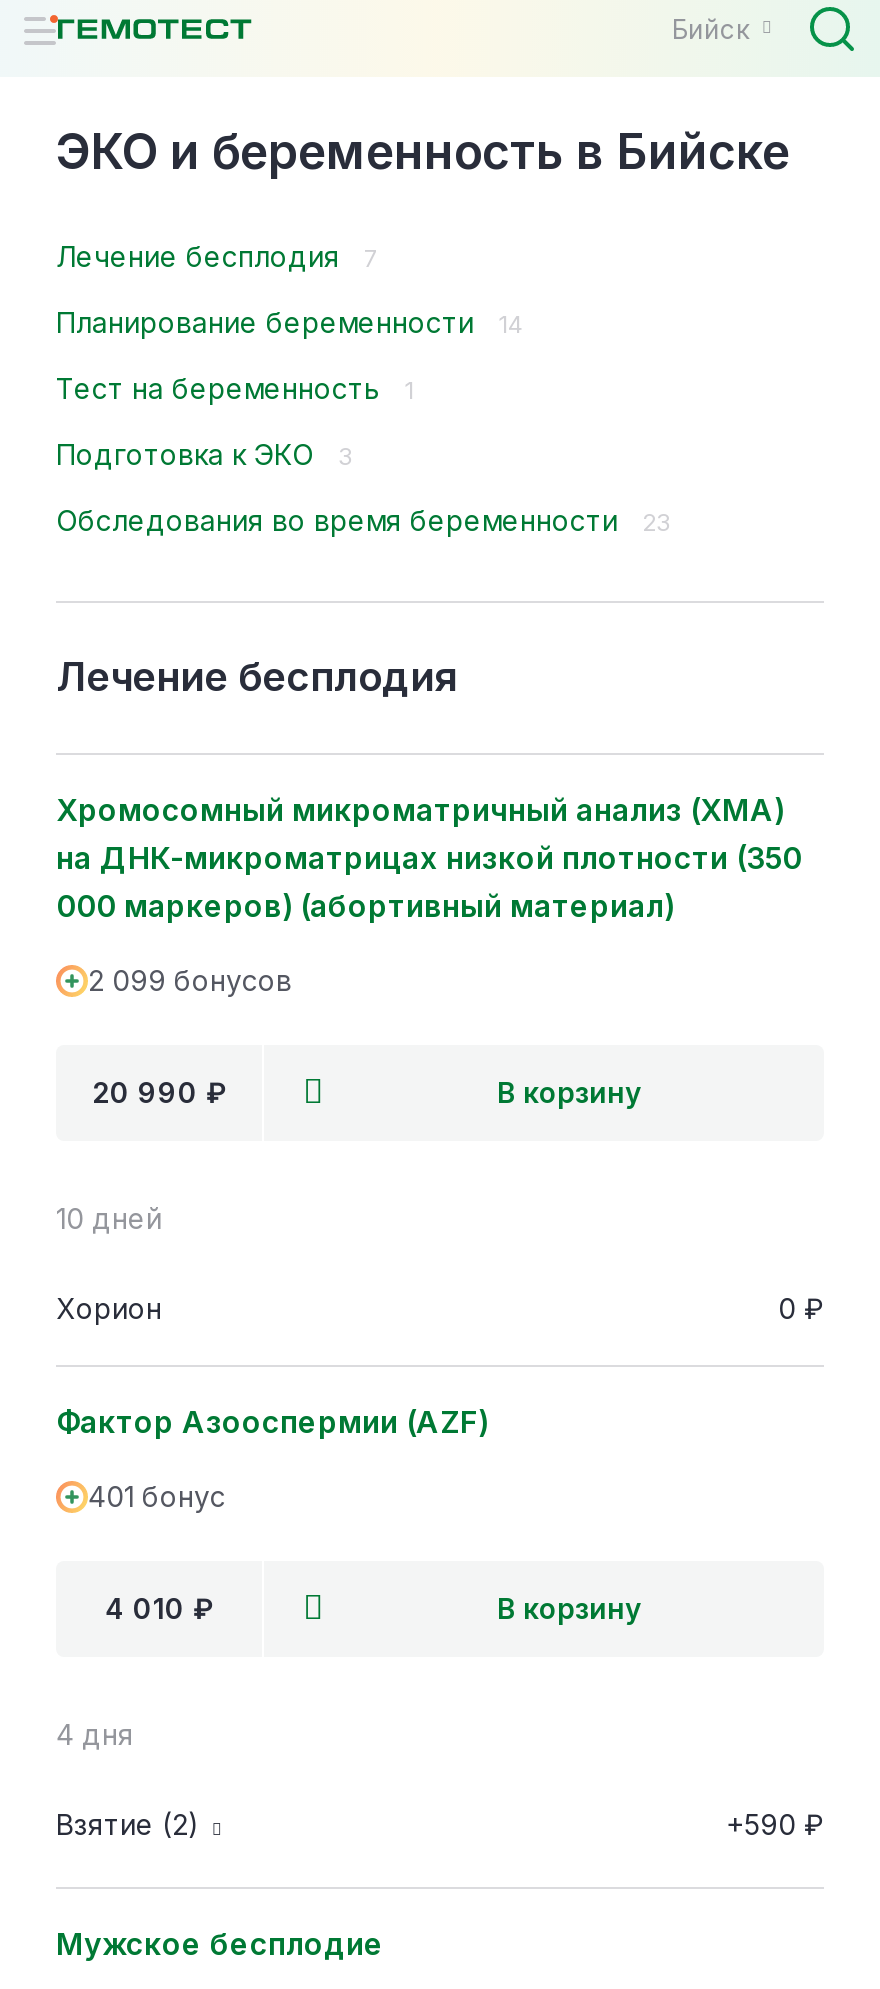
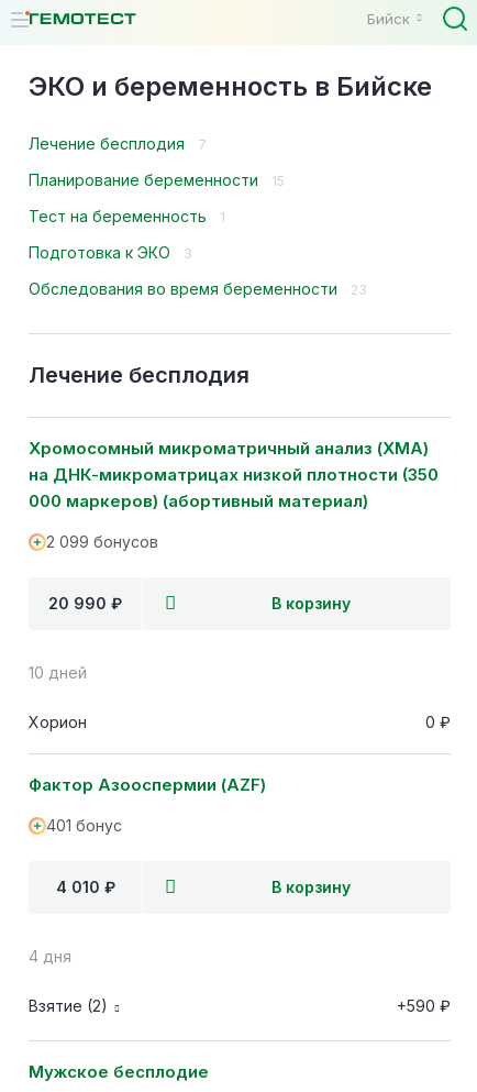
[56,305,524,339] Планирование беременности 14 -> [29,170,285,189] Планирование беременности 15

